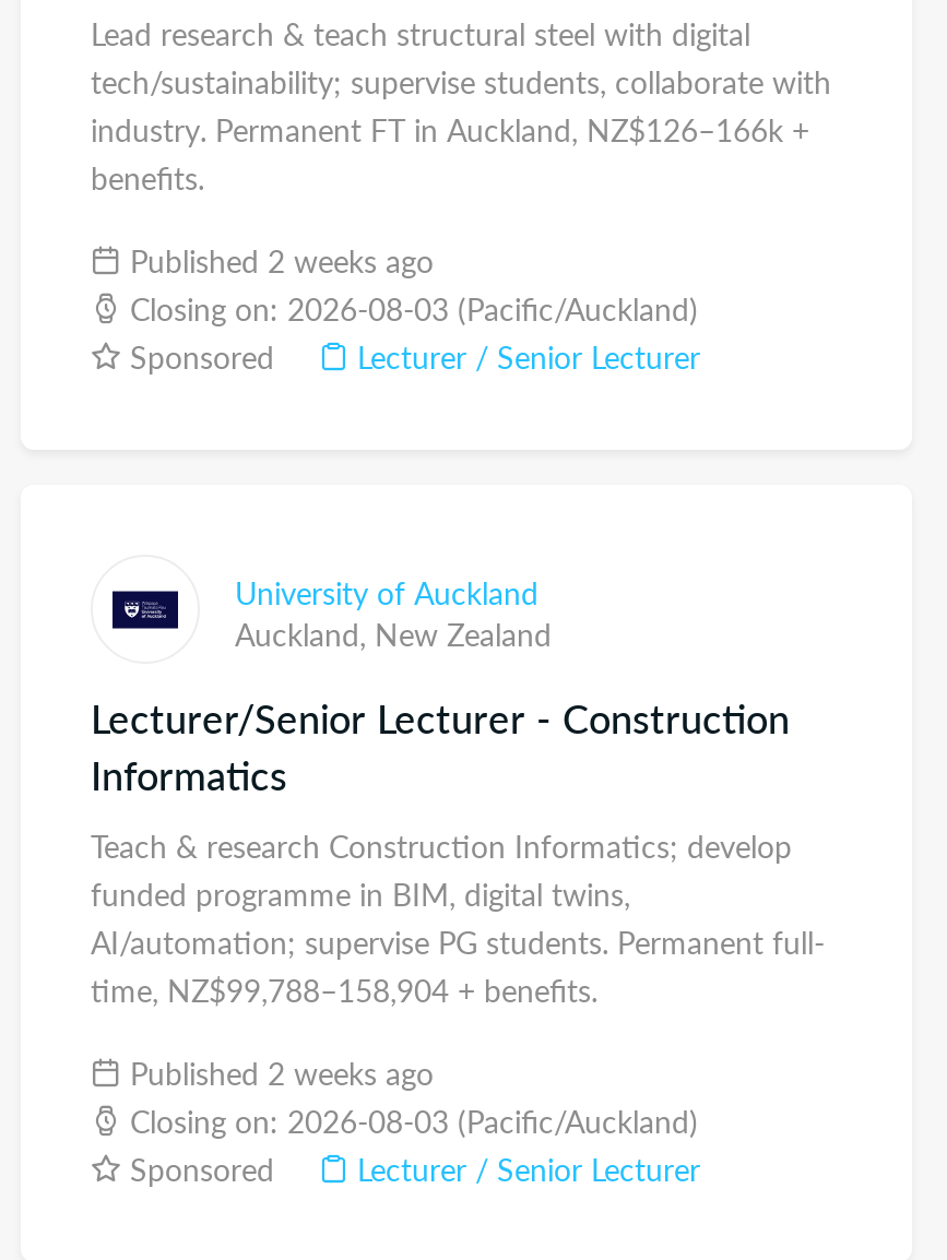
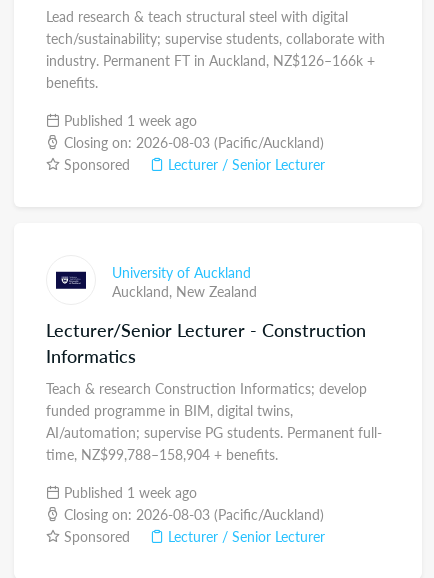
[121,238,434,282] Published 2 weeks ago -> [60,110,197,130] Published 1 week ago
[121,1050,434,1094] Published 2 weeks ago -> [60,482,197,502] Published 1 week ago

